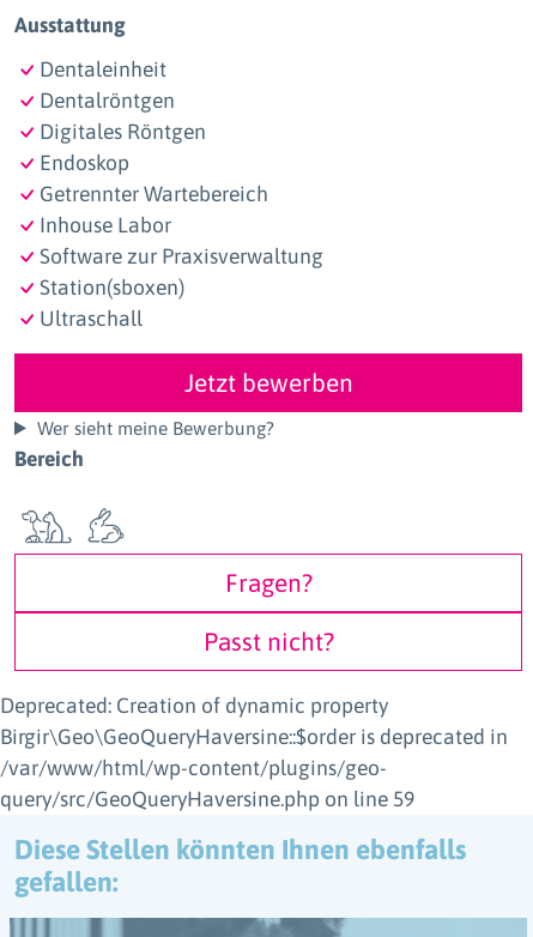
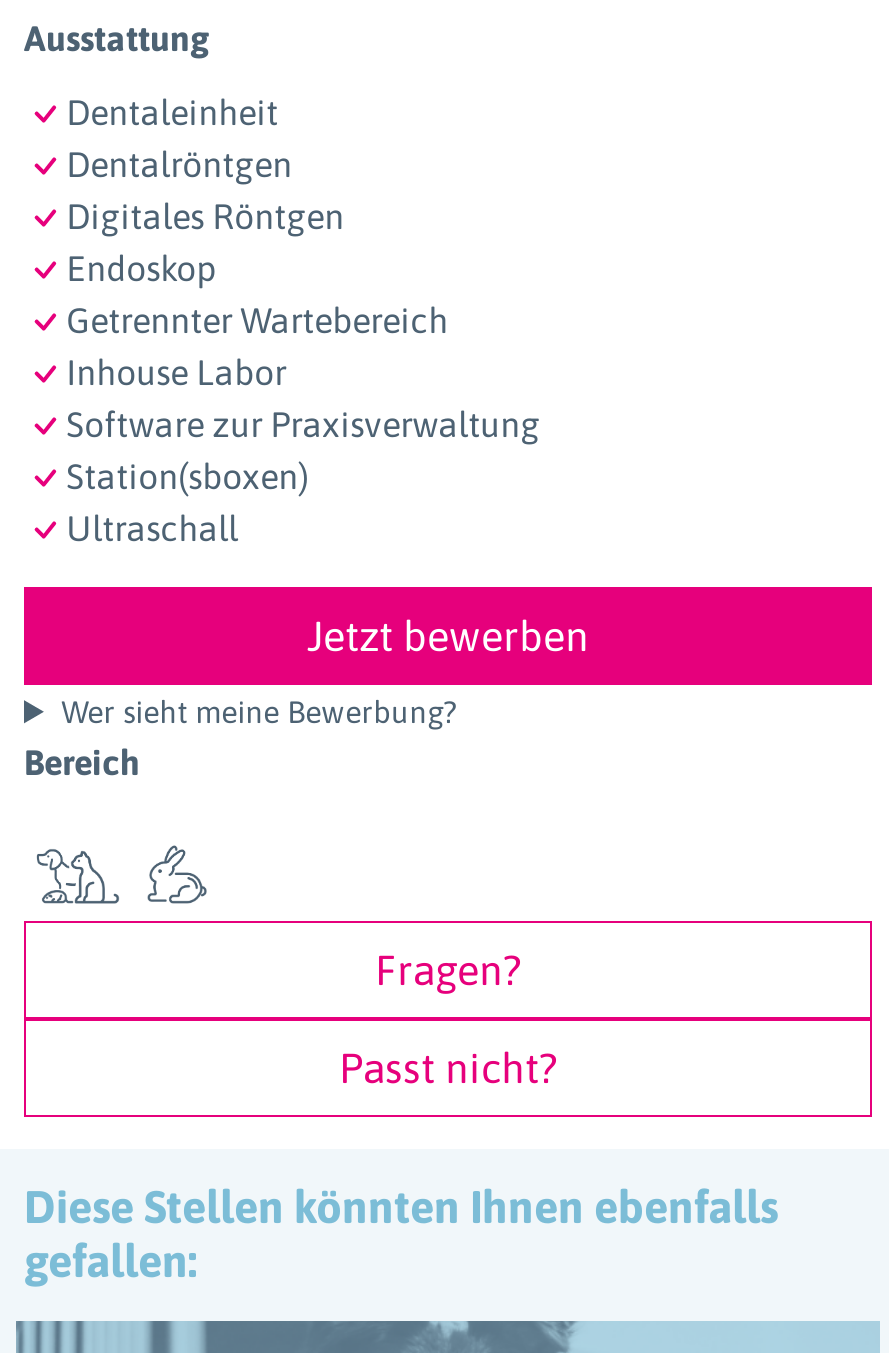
[0,694,508,811] Deprecated: Creation of dynamic property | Birgir\Geo\GeoQueryHaversine::$order is deprecated in | /var/www/html/wp-content/plugins/geo- | query/src/GeoQueryHaversine.php on line 59 -> none

